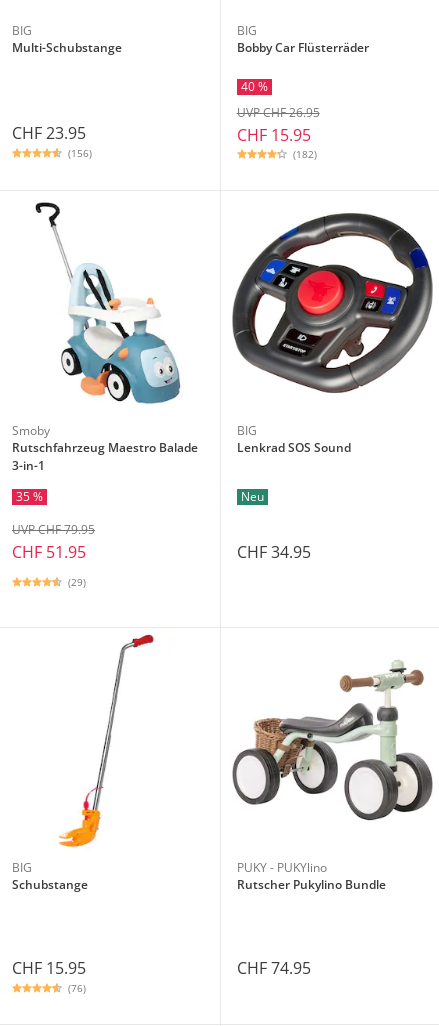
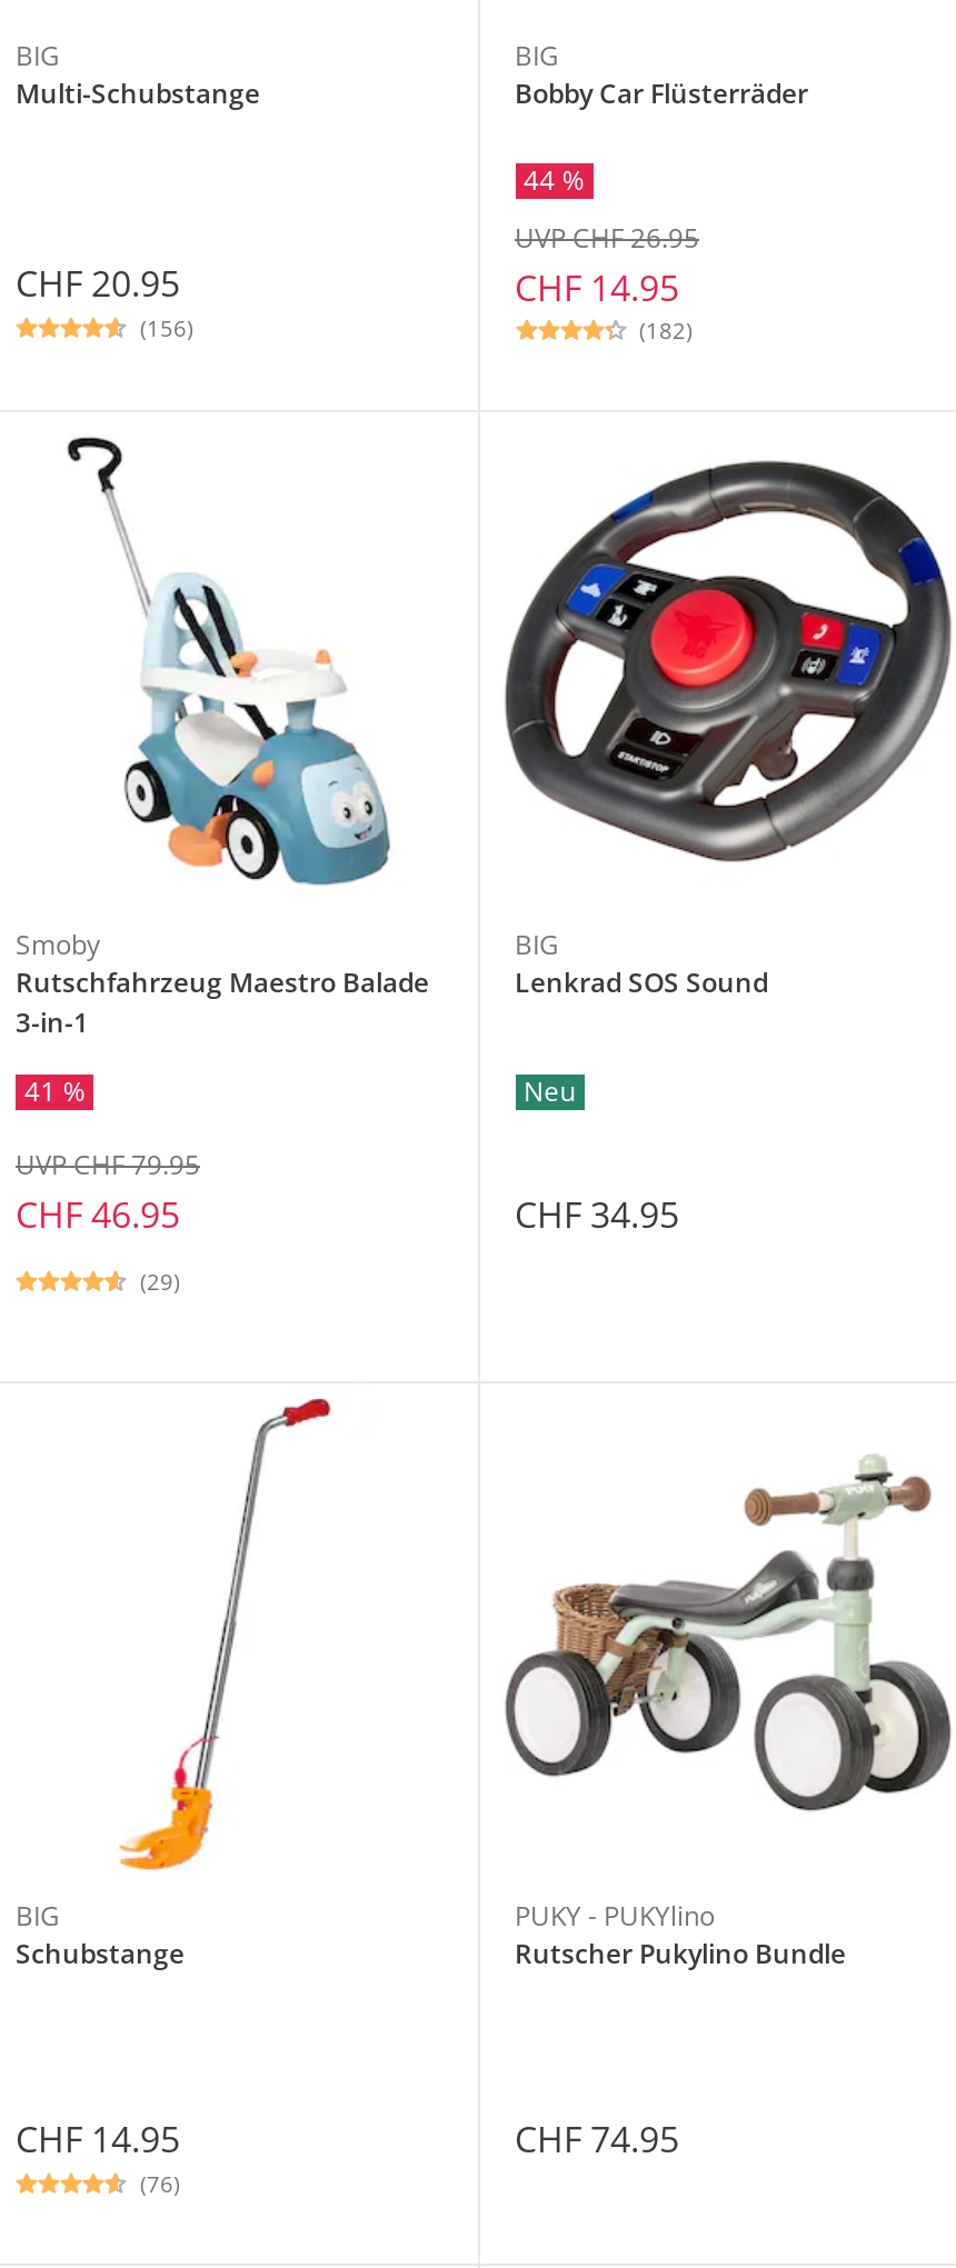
[240,78,268,95] 40 % -> [524,161,585,199] 44 %
[12,122,86,144] CHF 23.95 -> [16,259,180,308] CHF 20.95
[236,124,310,146] CHF 15.95 -> [515,264,679,312] CHF 14.95
[16,488,43,505] 35 % -> [24,1072,86,1110] 41 %
[12,541,86,563] CHF 51.95 -> [16,1190,180,1239] CHF 46.95
[12,957,86,979] CHF 15.95 -> [16,2116,180,2165] CHF 14.95

